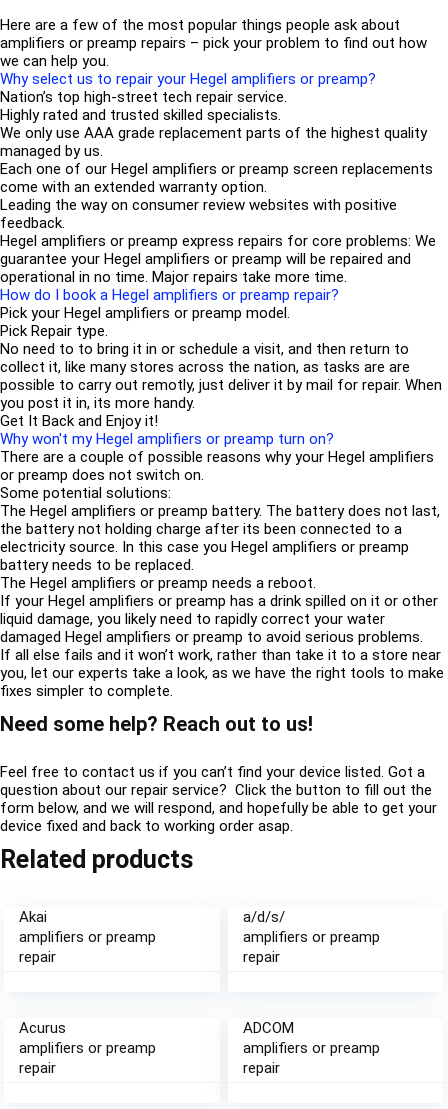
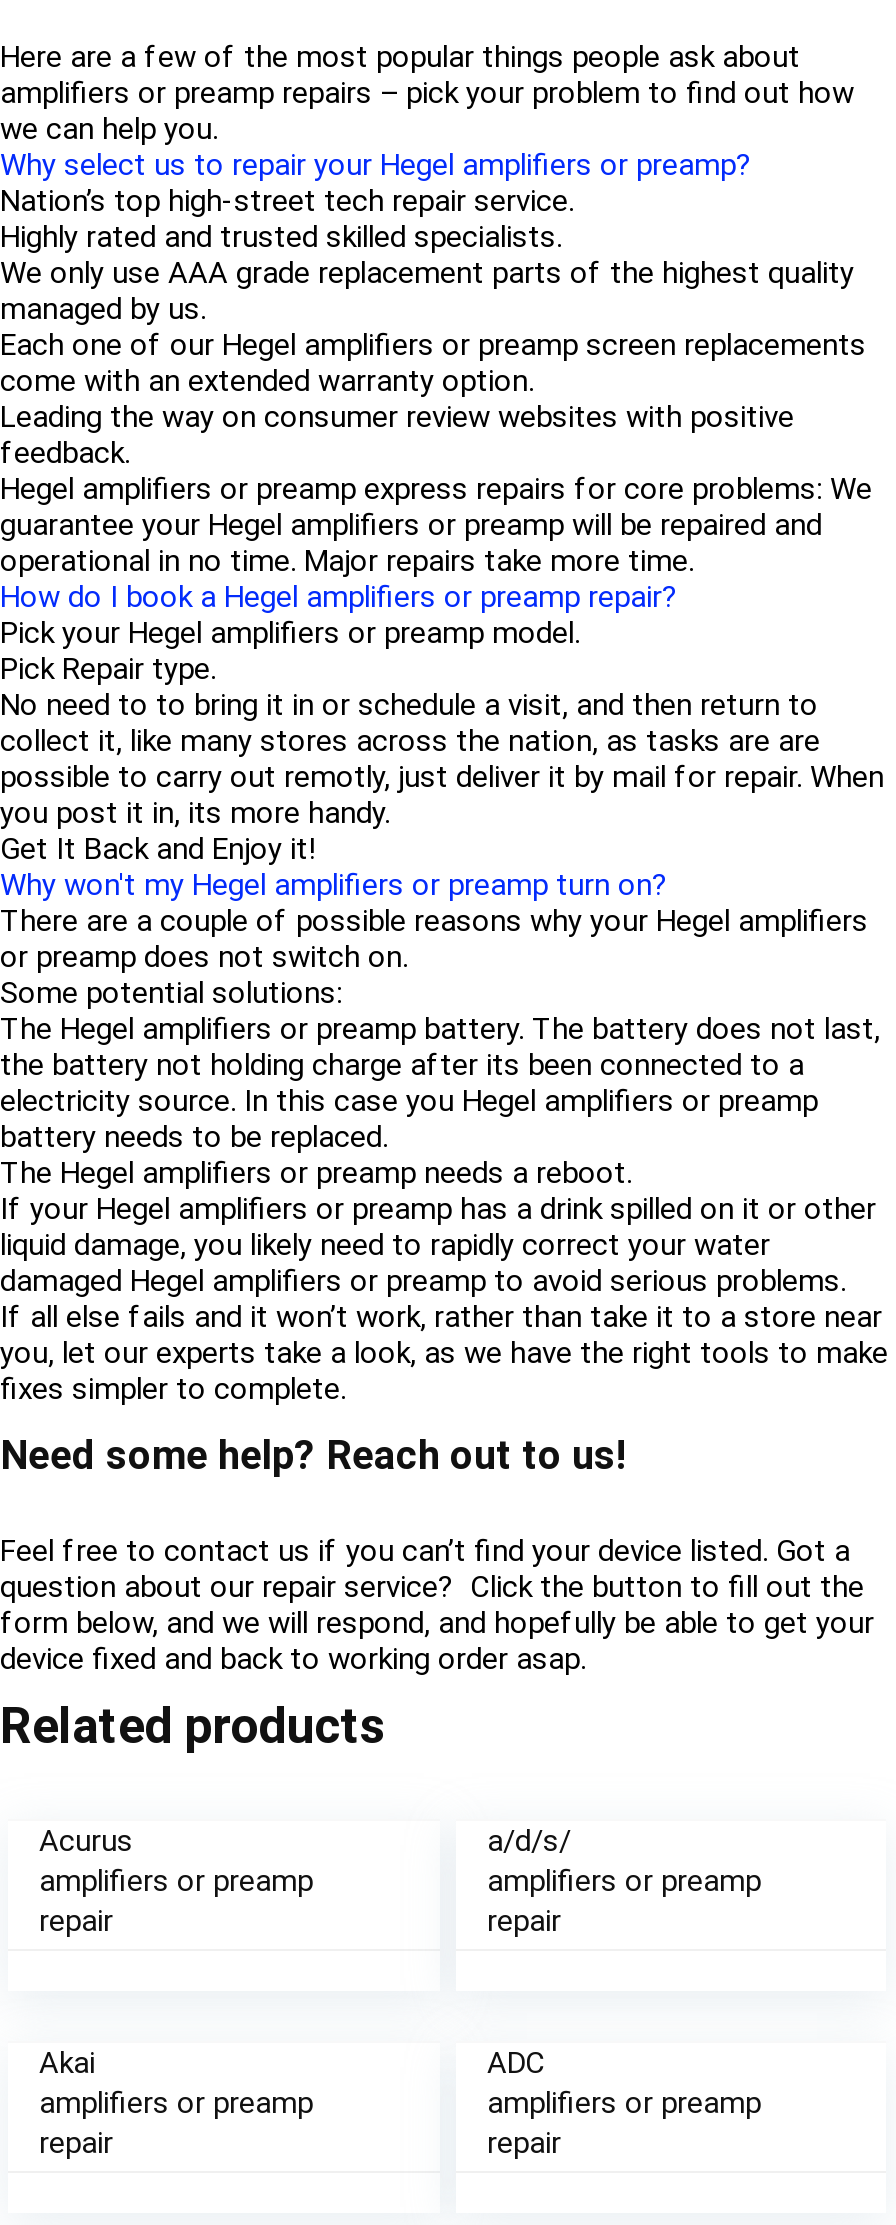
moved [19,907,51,925] -> [39,2044,103,2080]: Akai
moved [19,1018,70,1036] -> [39,1822,141,1858]: Acurus
[243,1018,298,1036] ADCOM -> [487,2044,553,2080] ADC

